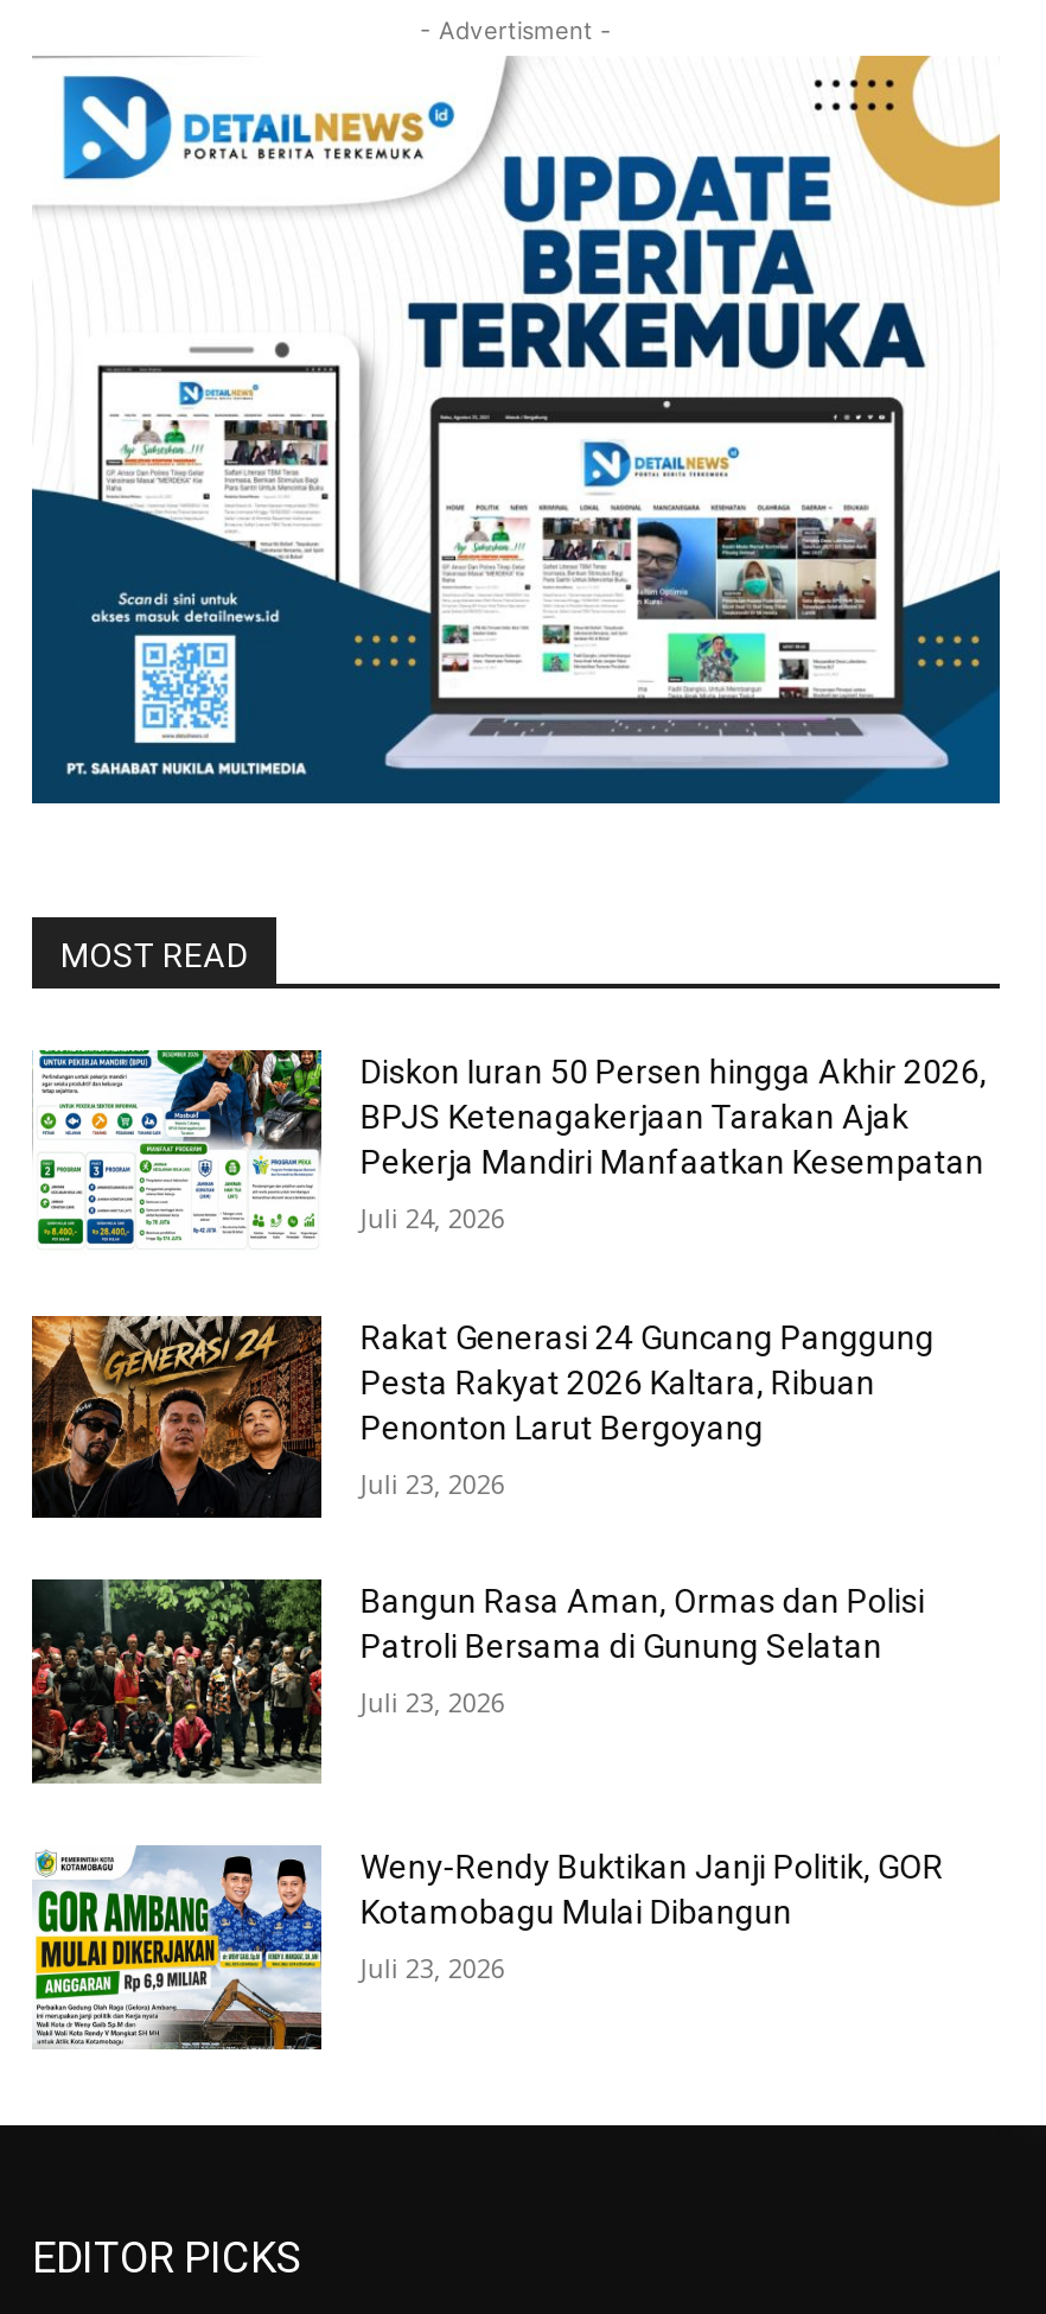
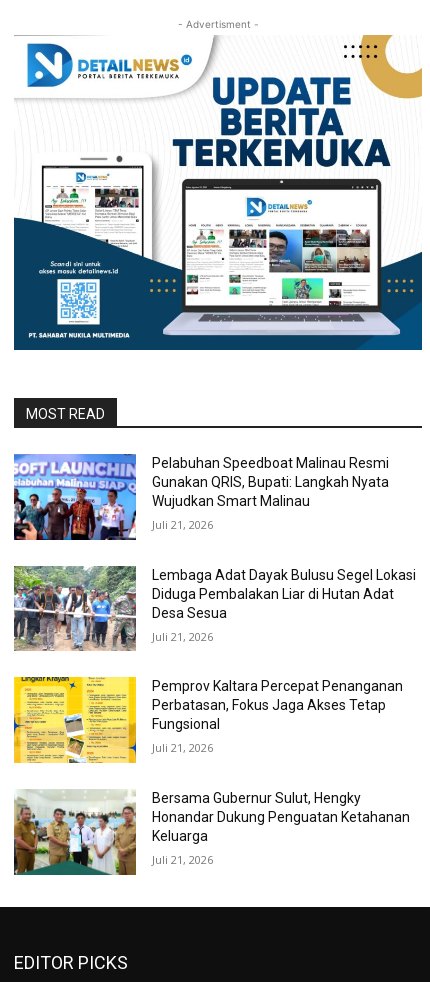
[32,1048,986,1254] [image] | Diskon Iuran 50 Persen hingga Akhir 2026, | BPJS Ketenagakerjaan Tarakan Ajak | Pekerja Mandiri Manfaatkan Kesempatan -> [13,453,389,541] [image] | Pelabuhan Speedboat Malinau Resmi | Gunakan QRIS, Bupati: Langkah Nyata | Wujudkan Smart Malinau
[360,1200,505,1235] Juli 24, 2026 -> [152,517,213,532] Juli 21, 2026
[30,1314,934,1520] [image] | Rakat Generasi 24 Guncang Panggung | Pesta Rakyat 2026 Kaltara, Ribuan | Penonton Larut Bergoyang -> [14,565,416,651] [image] | Lembaga Adat Dayak Bulusu Segel Lokasi | Diduga Pembalakan Liar di Hutan Adat | Desa Sesua
[360,1465,505,1500] Juli 23, 2026 -> [152,629,213,644] Juli 21, 2026
[30,1577,925,1786] [image] | Bangun Rasa Aman, Ormas dan Polisi | Patroli Bersama di Gunung Selatan -> [13,676,403,764] [image] | Pemprov Kaltara Percepat Penanganan | Perbatasan, Fokus Jaga Akses Tetap | Fungsional
[360,1685,505,1720] Juli 23, 2026 -> [152,740,213,755] Juli 21, 2026
[32,1845,944,2049] [image] | Weny-Rendy Buktikan Janji Politik, GOR | Kotamobagu Mulai Dibangun -> [13,789,410,876] [image] | Bersama Gubernur Sulut, Hengky | Honandar Dukung Penguatan Ketahanan | Keluarga
[360,1950,505,1985] Juli 23, 2026 -> [152,852,213,867] Juli 21, 2026

